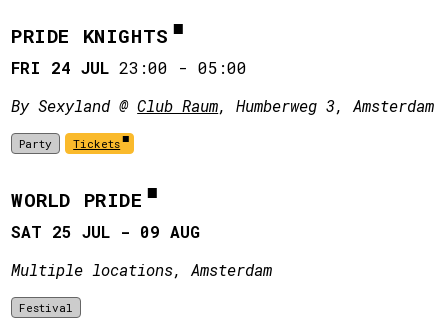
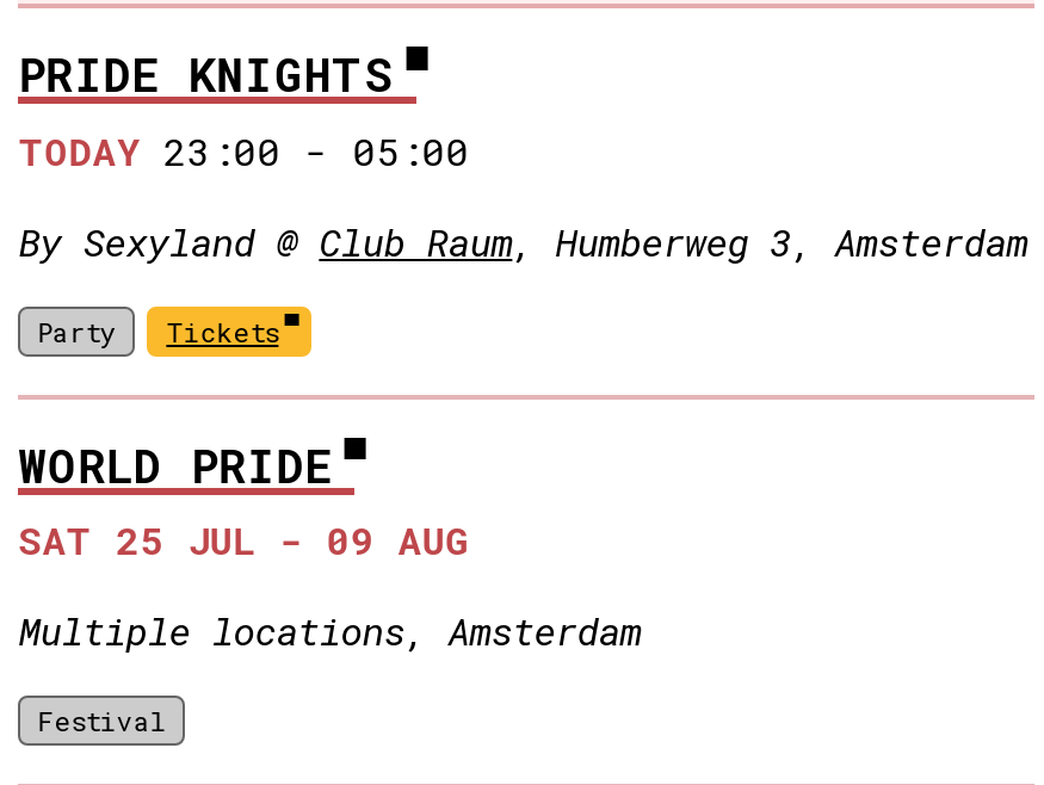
[11,57,247,78] FRI 24 JUL 23:00 - 05:00 -> [18,124,469,174] TODAY 23:00 - 05:00

